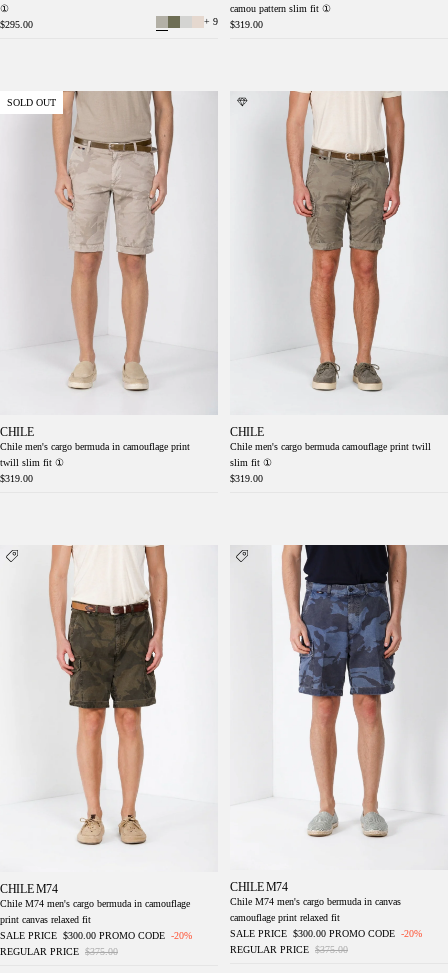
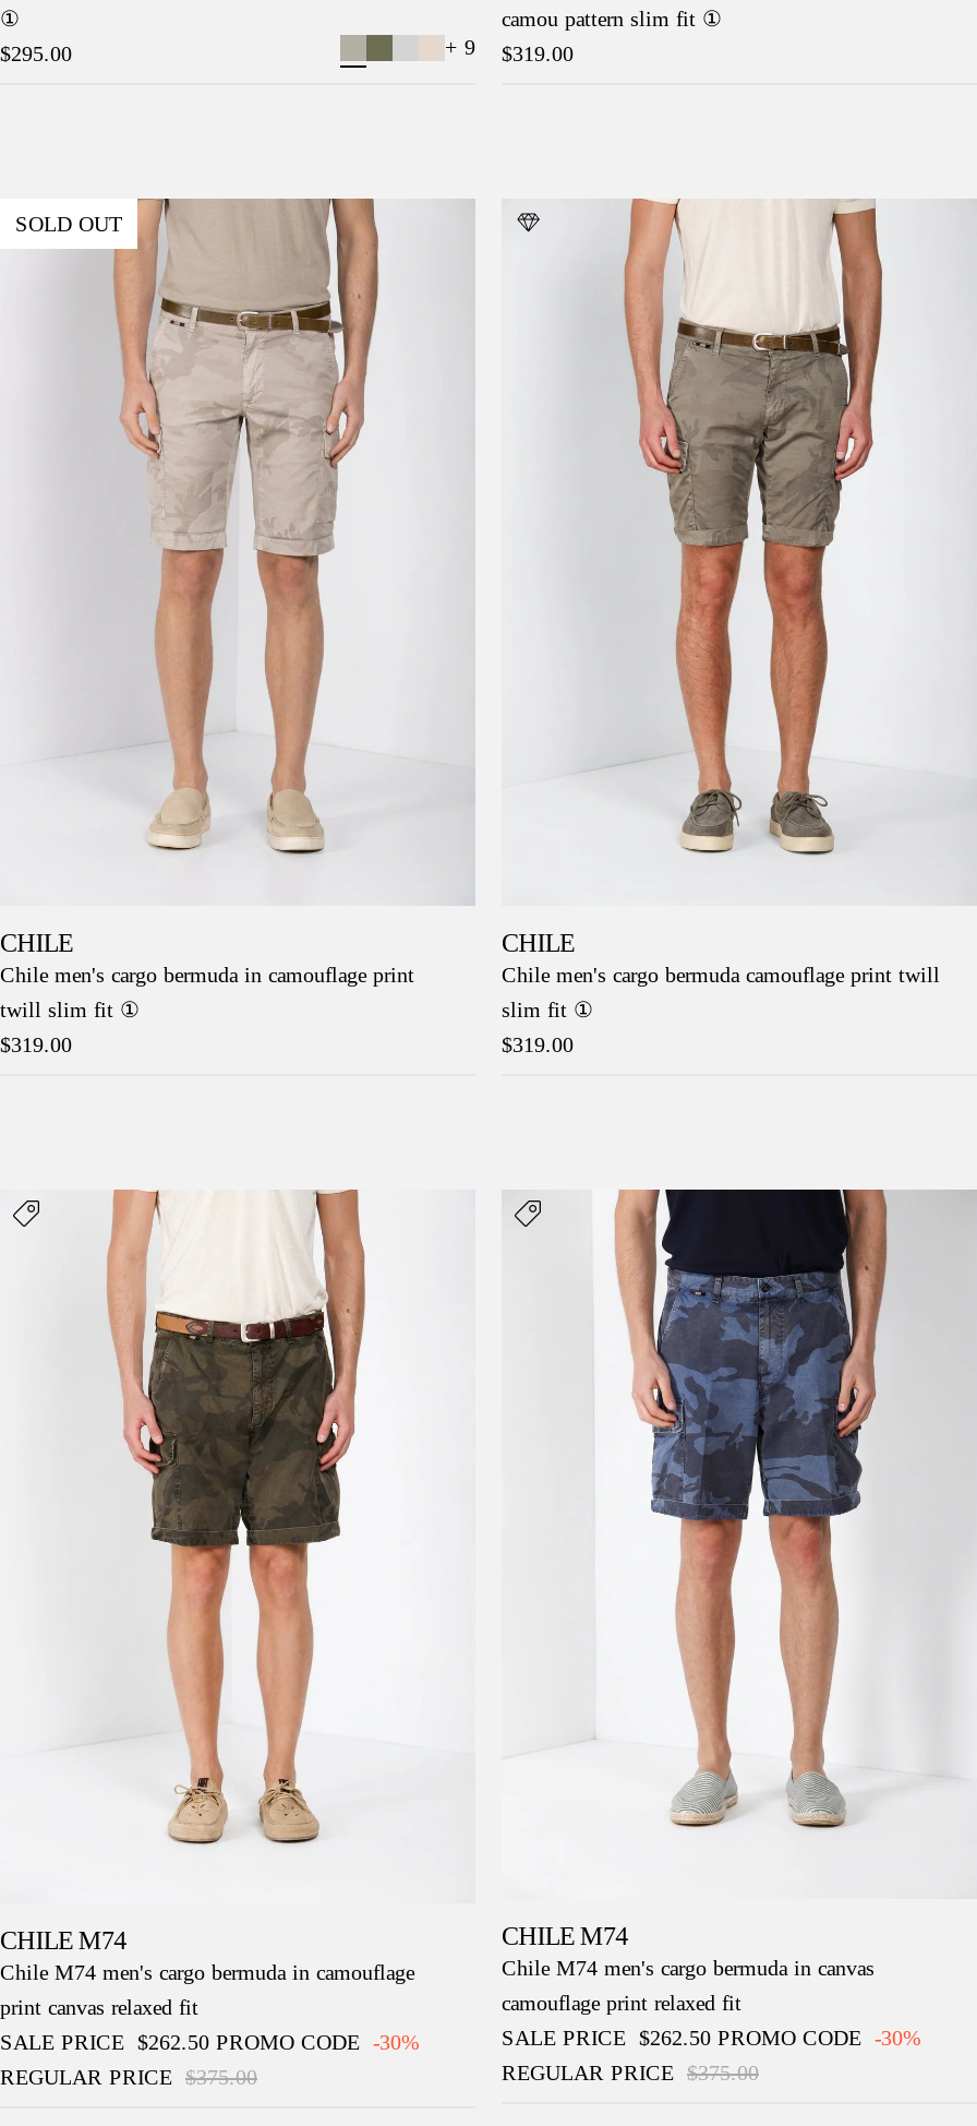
[0,930,192,941] SALE PRICE $300.00 PROMO CODE -20% -> [0,2031,419,2055] SALE PRICE $262.50 PROMO CODE -30%
[230,928,422,939] SALE PRICE $300.00 PROMO CODE -20% -> [502,2026,920,2050] SALE PRICE $262.50 PROMO CODE -30%

